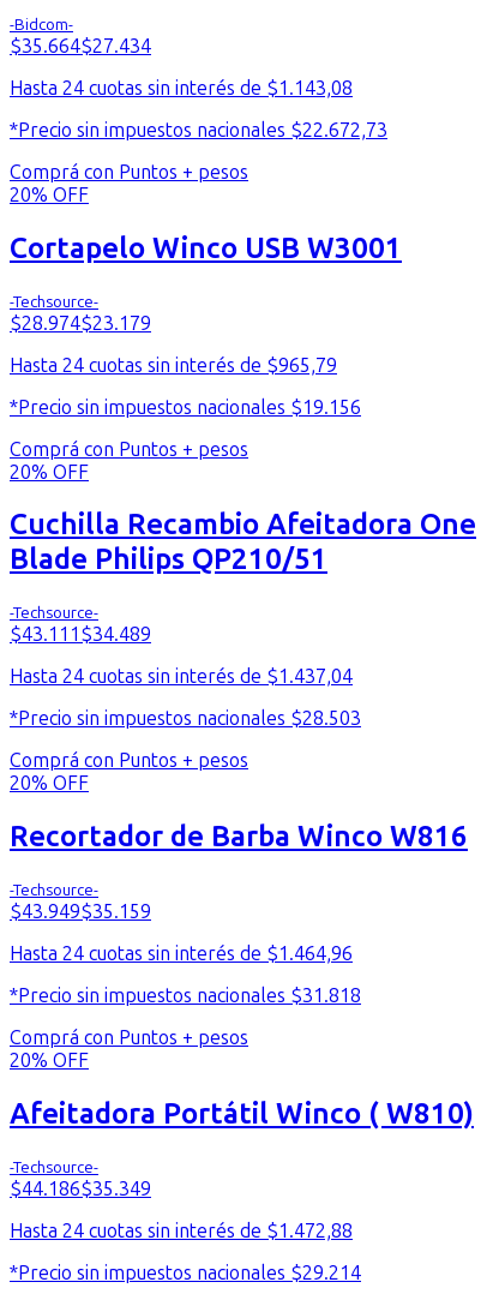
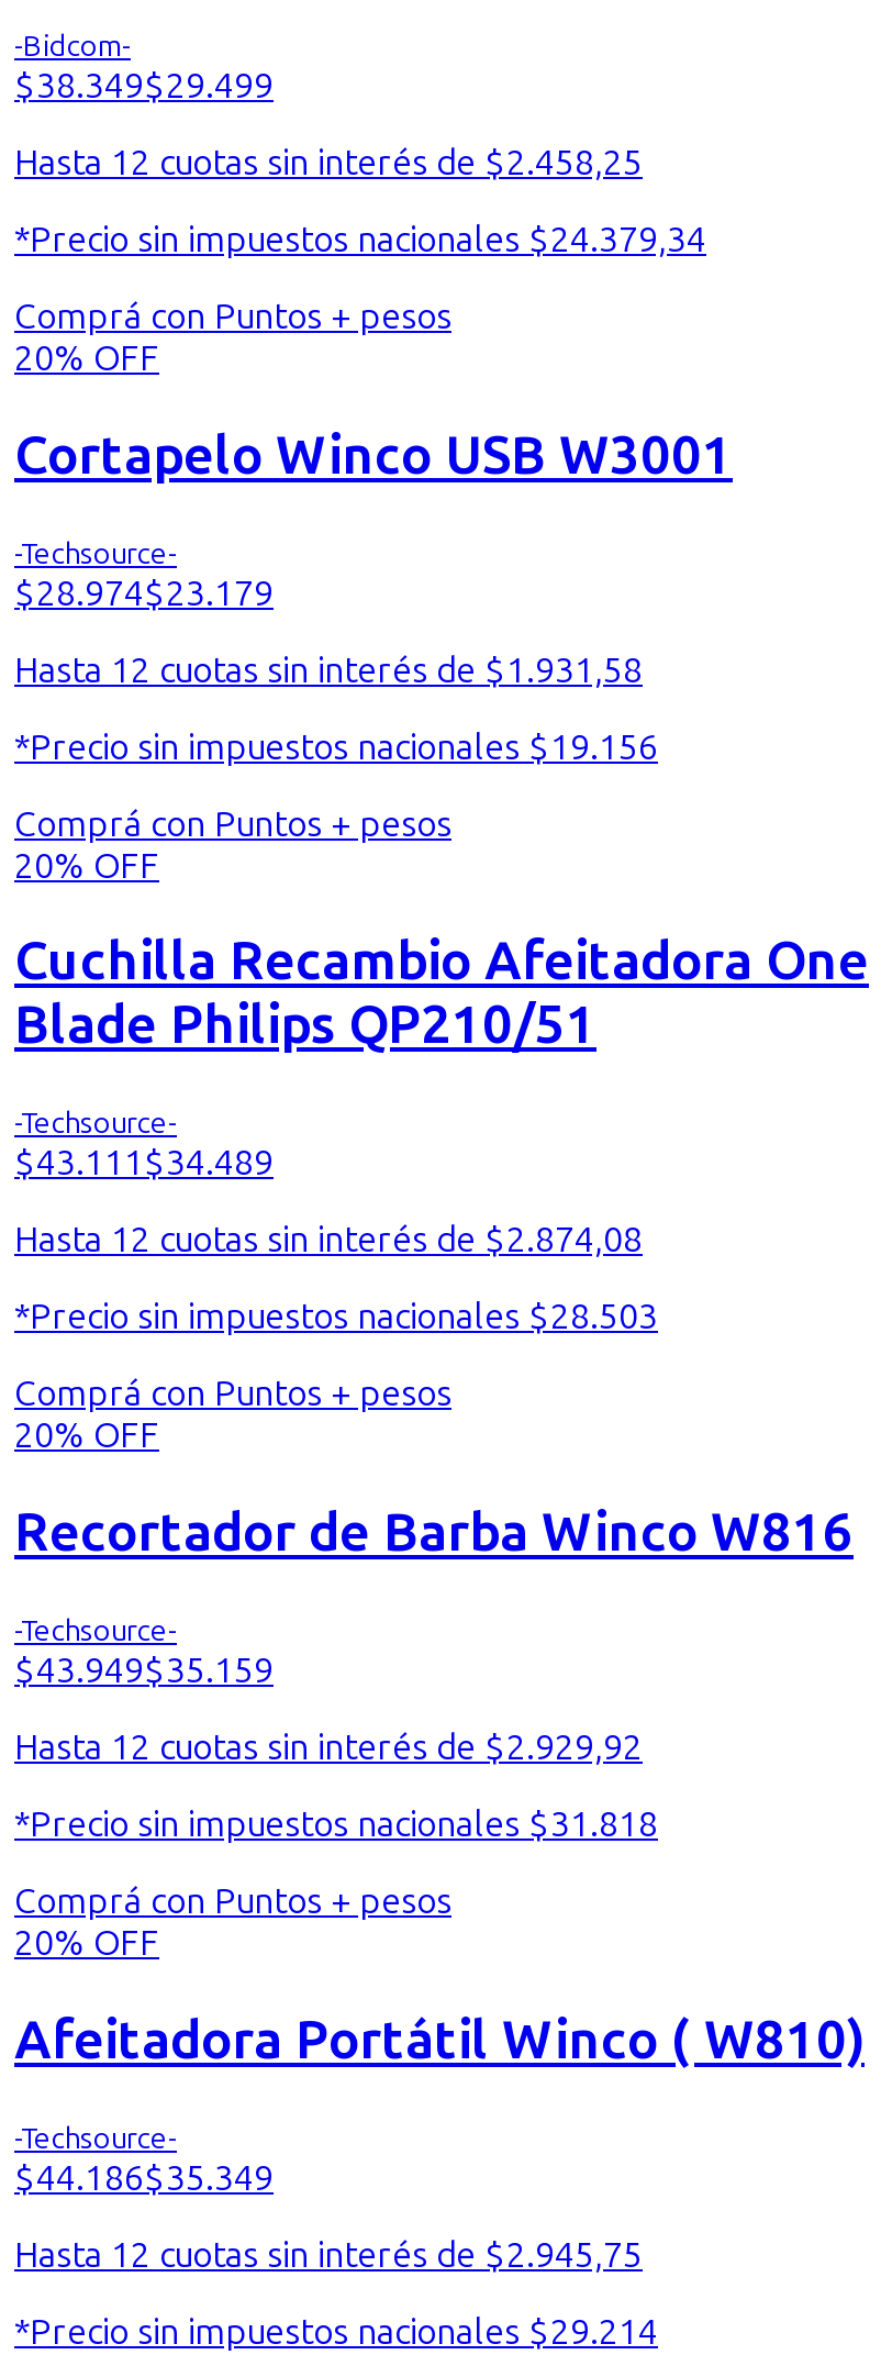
[10,34,151,57] $35.664$27.434 -> [14,64,274,106] $38.349$29.499
[10,76,353,99] Hasta 24 cuotas sin interés de $1.143,08 -> [14,141,643,183] Hasta 12 cuotas sin interés de $2.458,25
[10,118,387,141] *Precio sin impuestos nacionales $22.672,73 -> [14,218,706,260] *Precio sin impuestos nacionales $24.379,34
[10,354,337,376] Hasta 24 cuotas sin interés de $965,79 -> [14,648,643,690] Hasta 12 cuotas sin interés de $1.931,58
[10,665,353,688] Hasta 24 cuotas sin interés de $1.437,04 -> [14,1220,643,1261] Hasta 12 cuotas sin interés de $2.874,08
[10,943,353,965] Hasta 24 cuotas sin interés de $1.464,96 -> [14,1727,643,1769] Hasta 12 cuotas sin interés de $2.929,92
[10,1220,353,1242] Hasta 24 cuotas sin interés de $1.472,88 -> [14,2234,643,2276] Hasta 12 cuotas sin interés de $2.945,75

